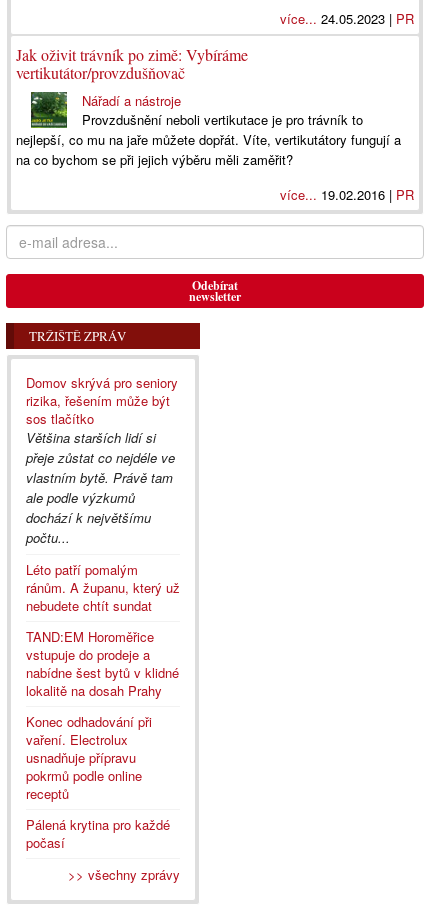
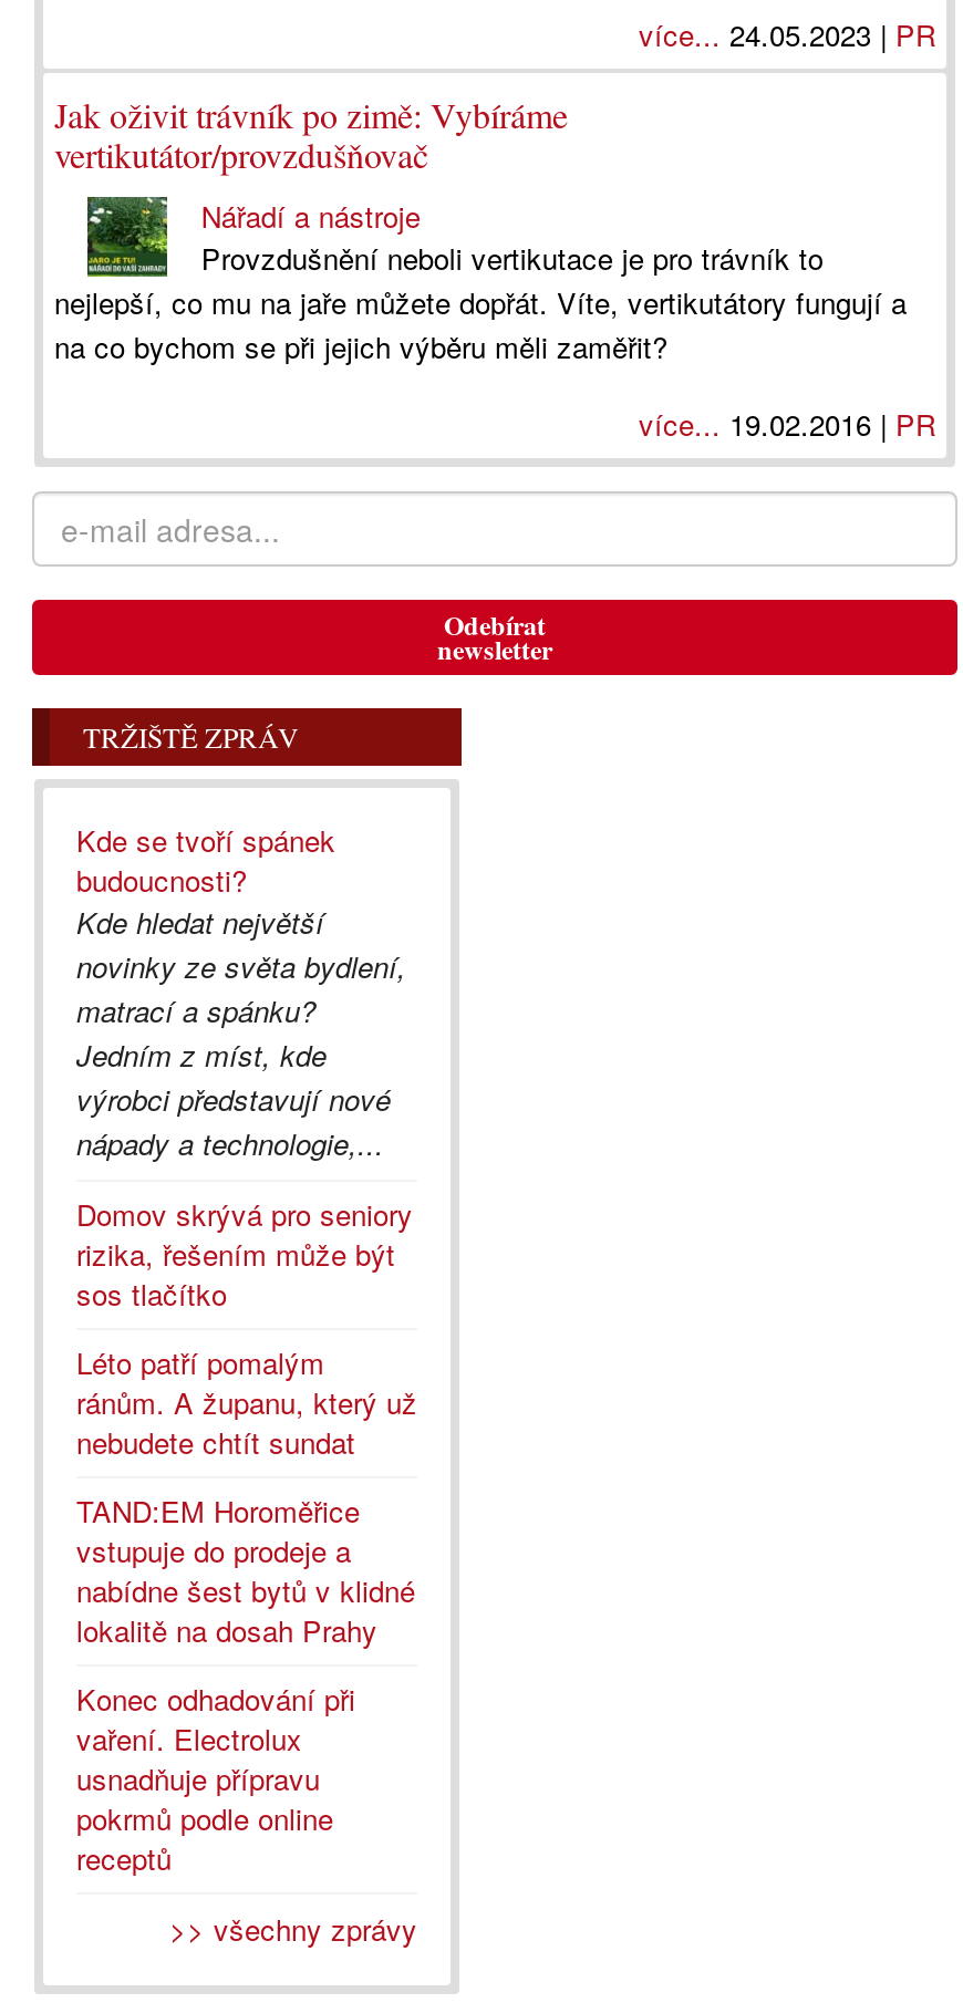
none -> [76,819,406,1164] Kde se tvoří spánek | budoucnosti? | Kde hledat největší | novinky ze světa bydlení, | matrací a spánku? | Jedním z míst, kde | výrobci představují nové | nápady a technologie,...
moved [26,373,178,428] -> [76,1193,413,1315]: Domov skrývá pro seniory | rizika, řešením může být | sos tlačítko
[26,428,175,547] Většina starších lidí si | přeje zůstat co nejdéle ve | vlastním bytě. Právě tam | ale podle výzkumů | dochází k největšímu | počtu... -> none
moved [26,560,180,803] -> [76,1341,417,1879]: Léto patří pomalým | ránům. A županu, který už | nebudete chtít sundat | ... | pokrmů podle online | receptů
[26,815,170,852] Pálená krytina pro každé | počasí -> none

